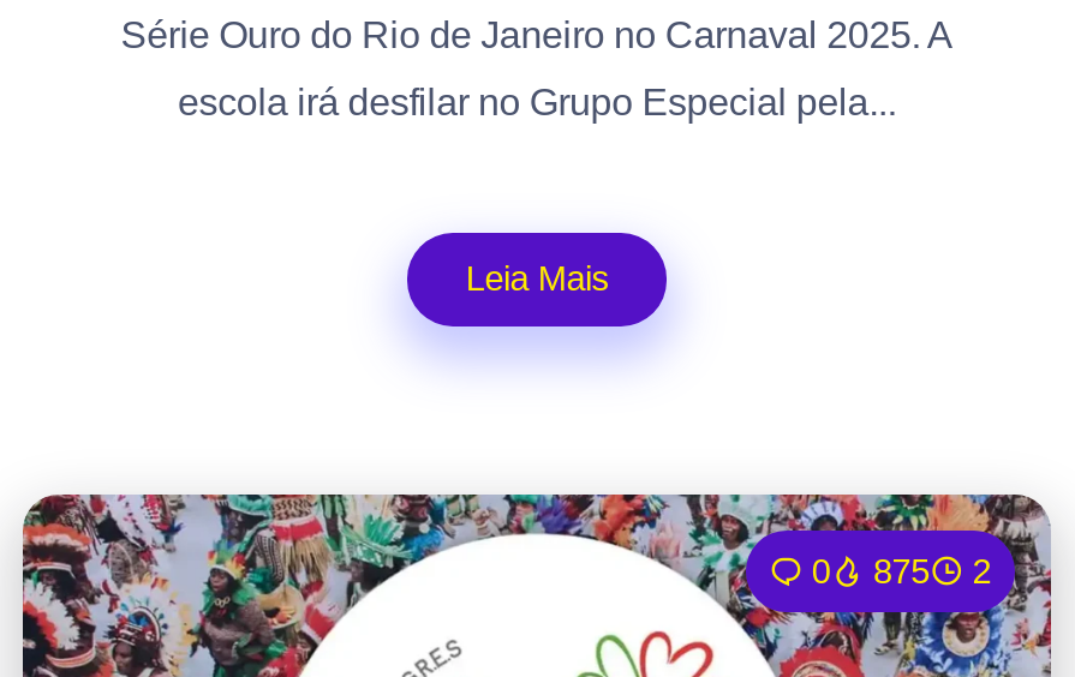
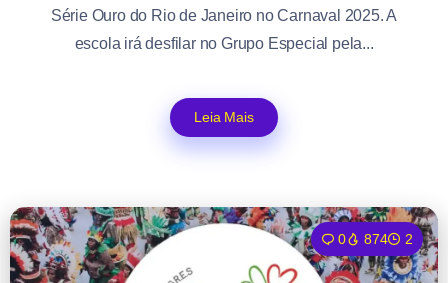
[811,552,991,590] 0 875 2 -> [338,231,413,247] 0 874 2

